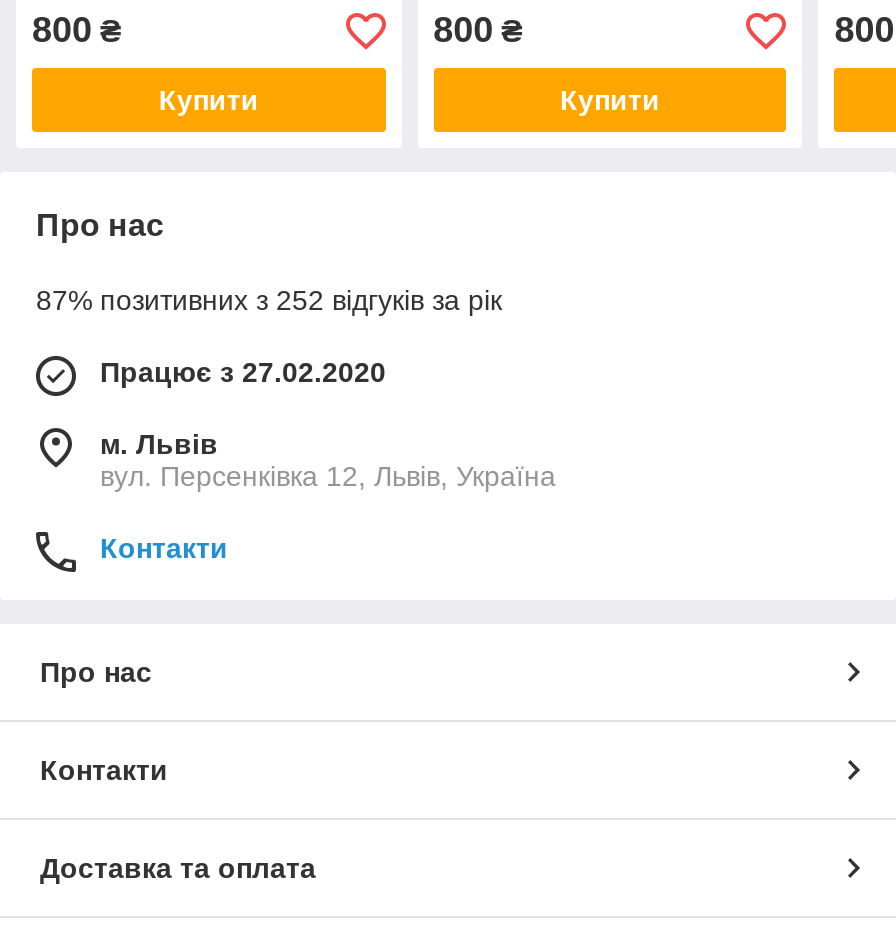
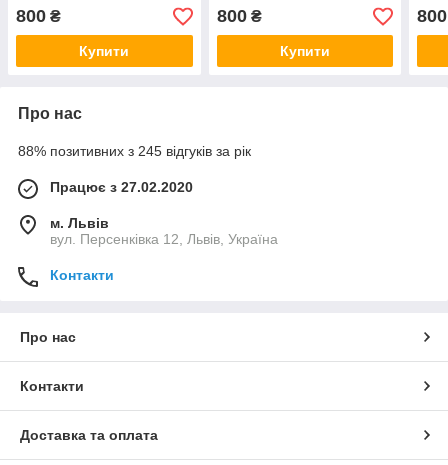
[36,285,502,317] 87% позитивних з 252 відгуків за рік -> [18,143,251,159] 88% позитивних з 245 відгуків за рік

